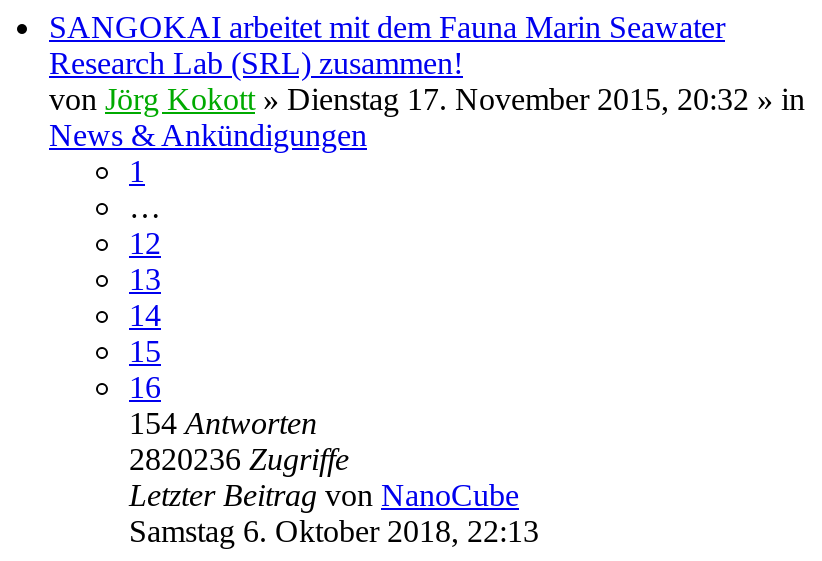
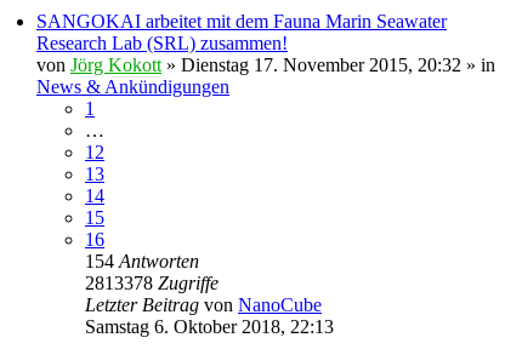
[129,442,349,476] 2820236 Zugriffe -> [85,273,219,293] 2813378 Zugriffe

